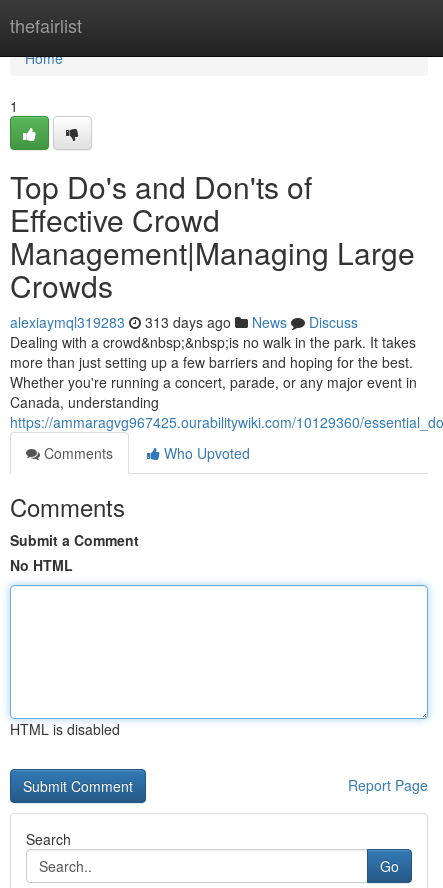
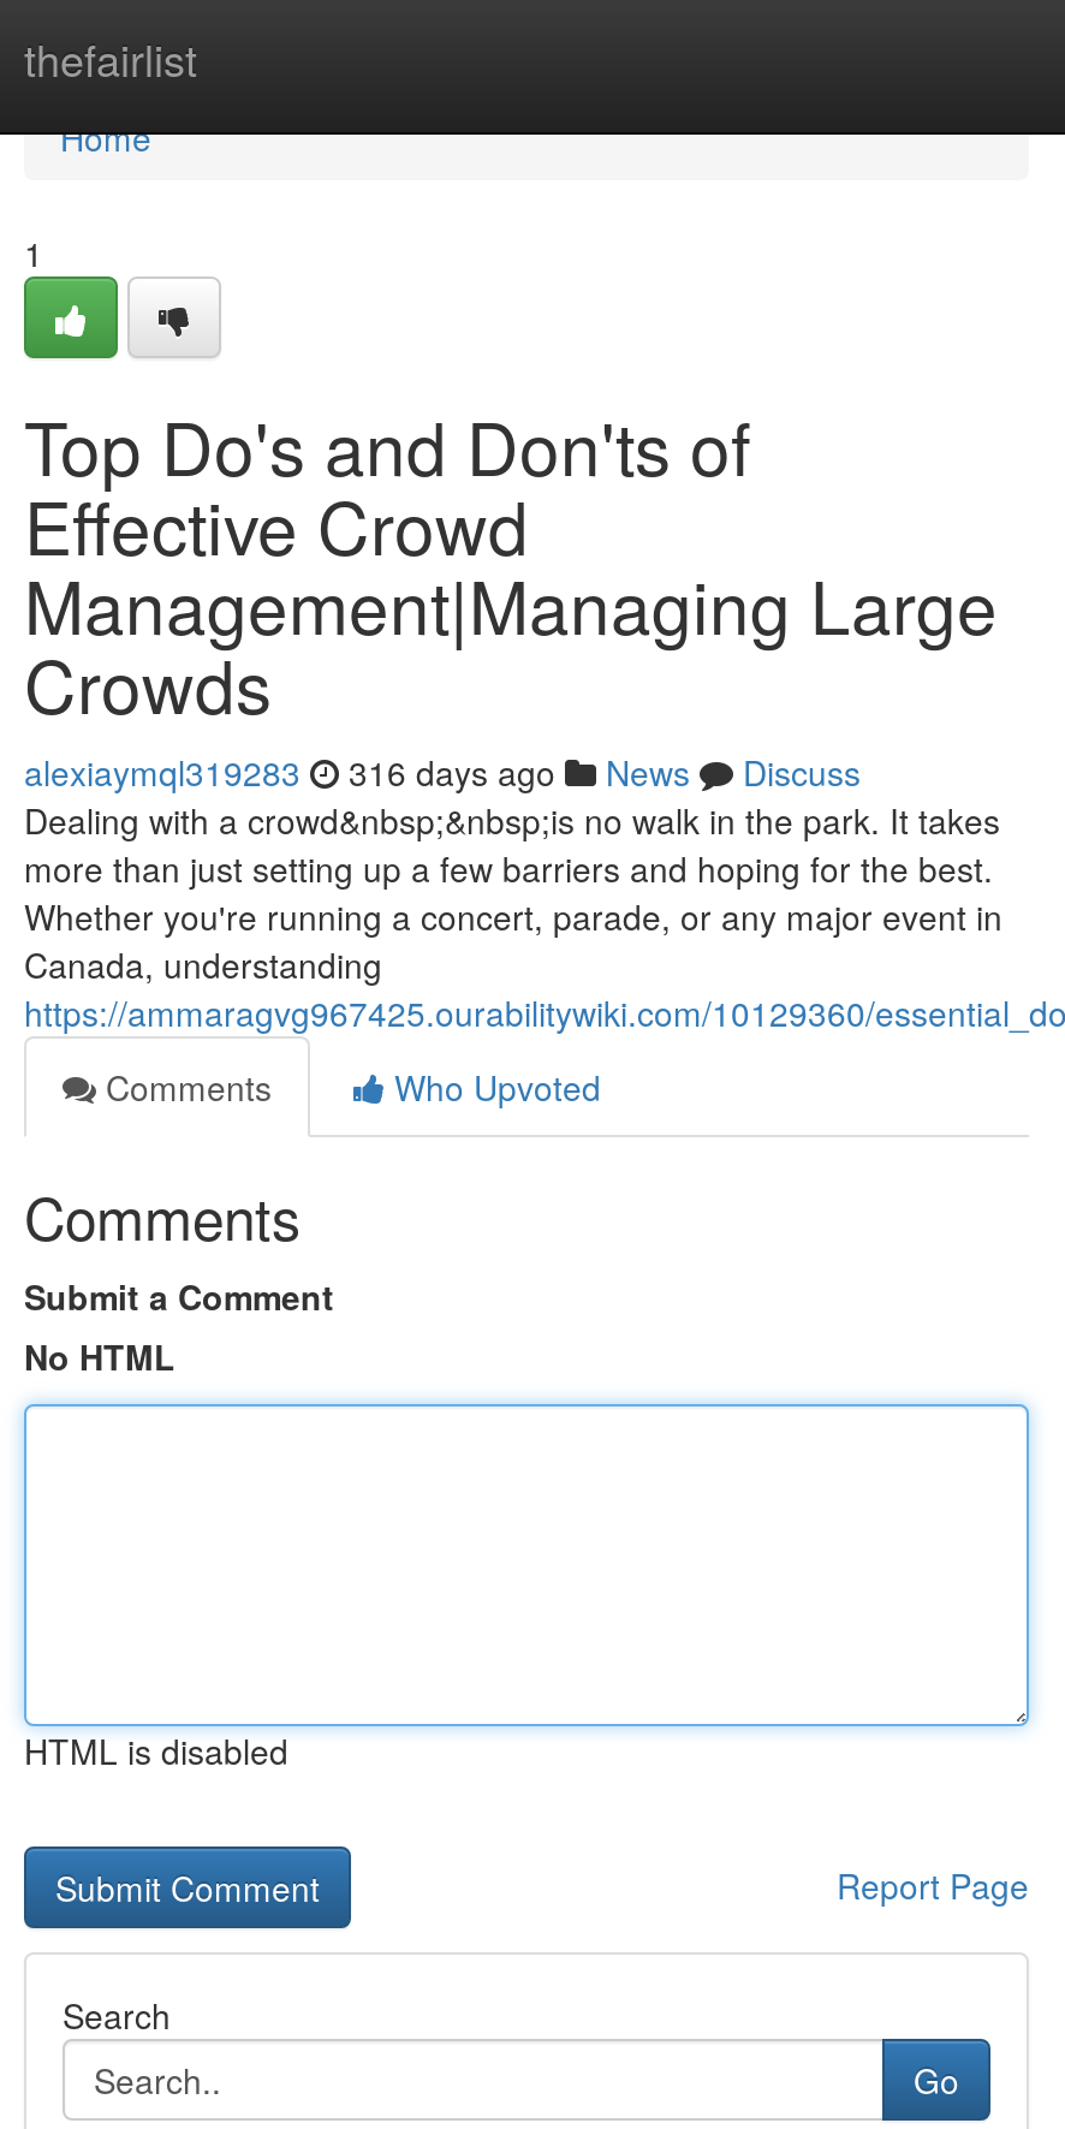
[10,312,358,332] alexiaymql319283 313 days ago News Discuss -> [24,748,861,796] alexiaymql319283 316 days ago News Discuss

